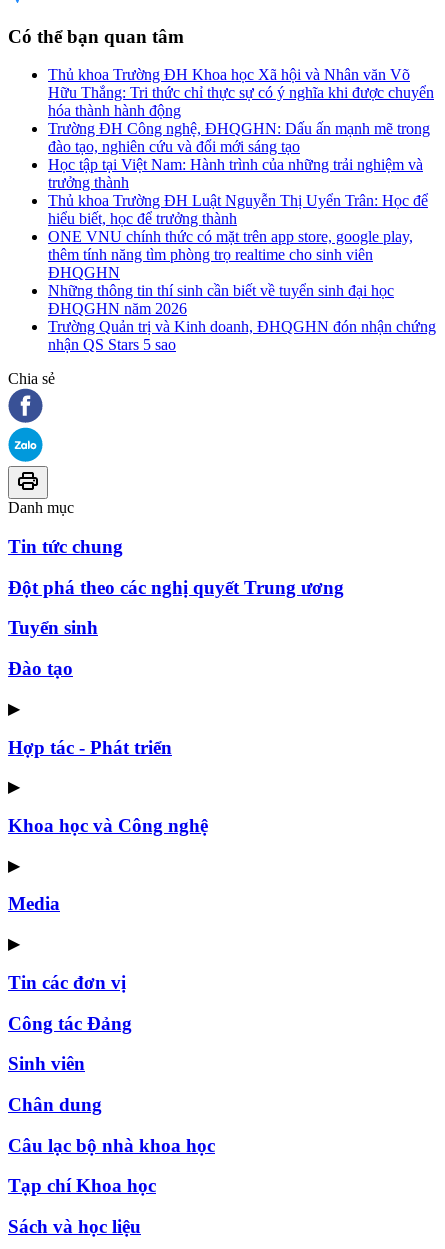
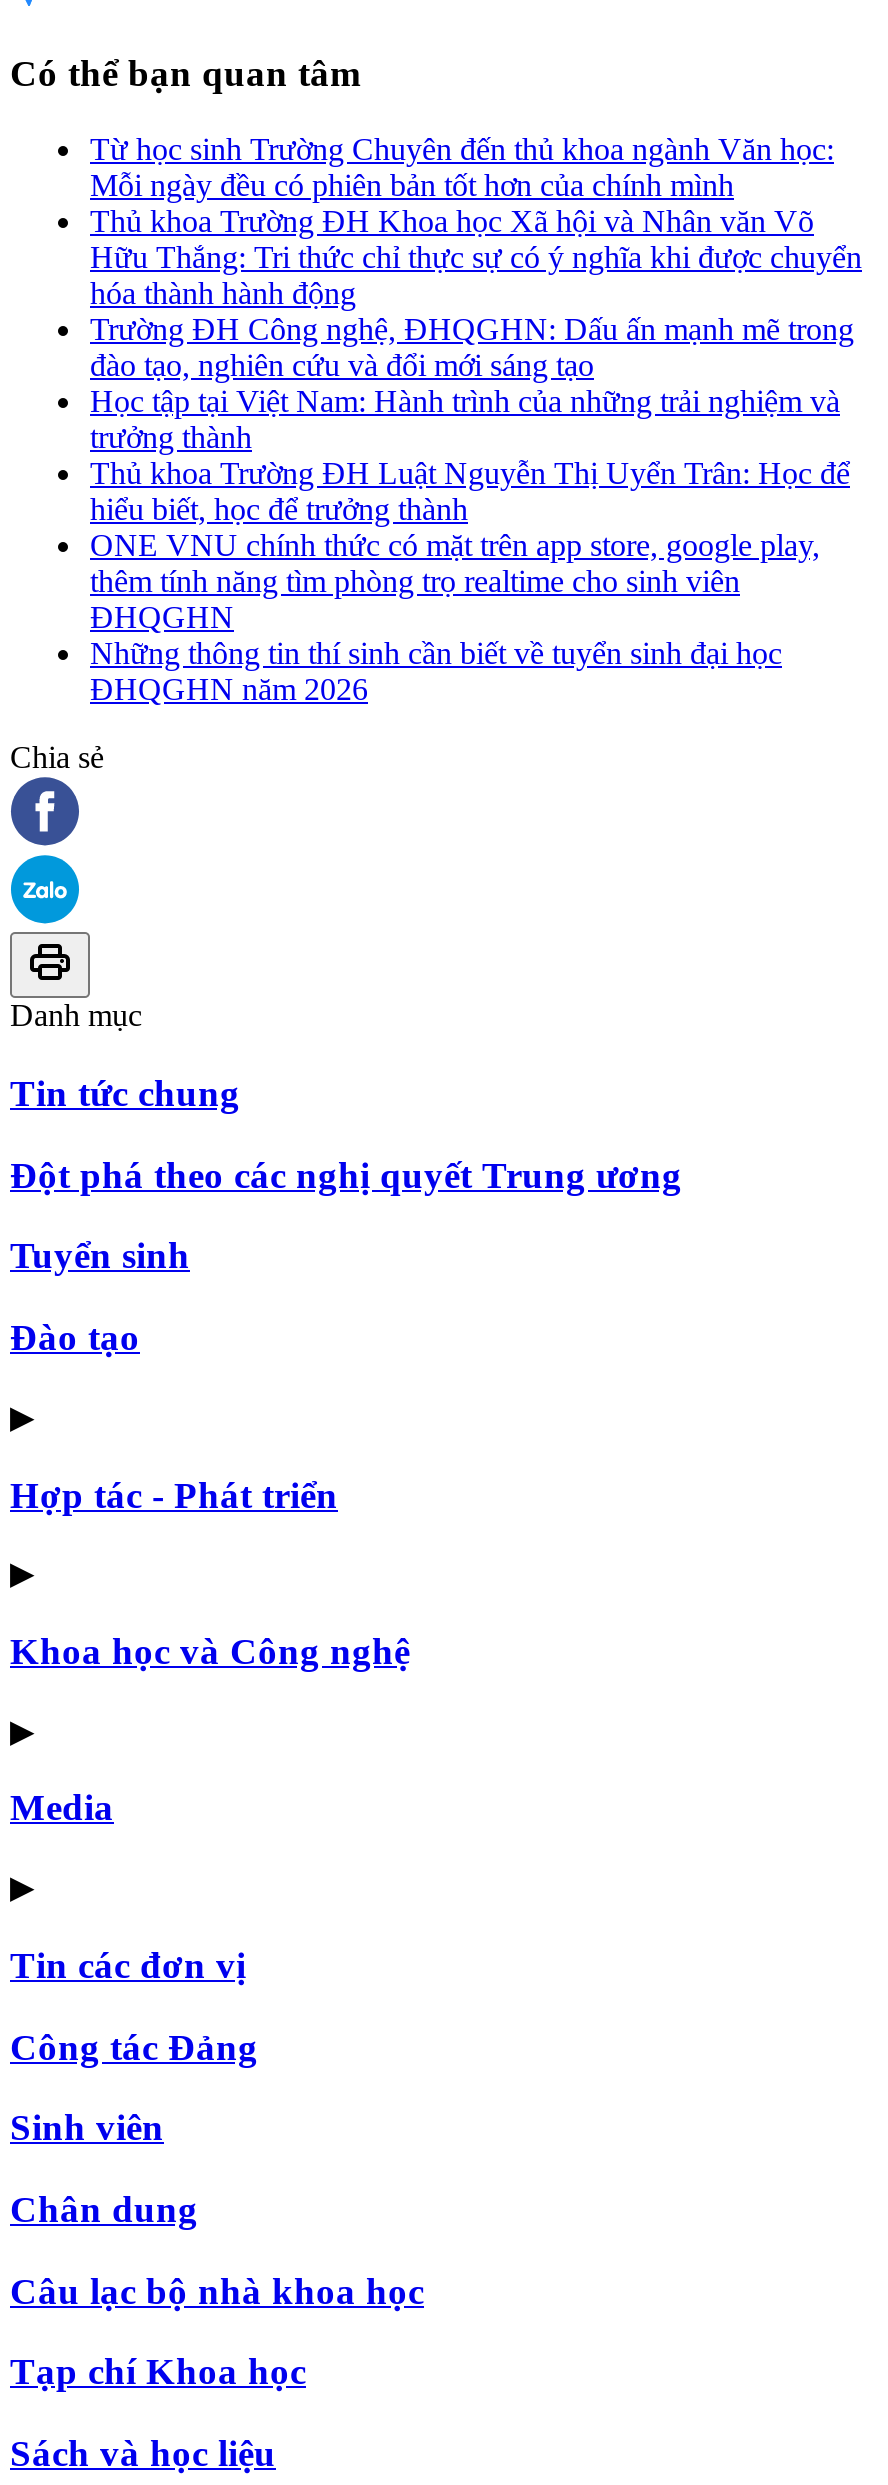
none -> [90,132,834,202] Từ học sinh Trường Chuyên đến thủ khoa ngành Văn học: | Mỗi ngày đều có phiên bản tốt hơn của chính mình
moved [48,66,434,317] -> [90,204,862,706]: Thủ khoa Trường ĐH Khoa học Xã hội và Nhân văn Võ | Hữu Thắng: Tri thức chỉ thực sự có ý nghĩa khi được chuyển | hóa thành hành động | ... | Những thông tin thí sinh cần biết về tuyển sinh đại học | ĐHQGHN năm 2026
[48,318,436,353] Trường Quản trị và Kinh doanh, ĐHQGHN đón nhận chứng | nhận QS Stars 5 sao -> none

